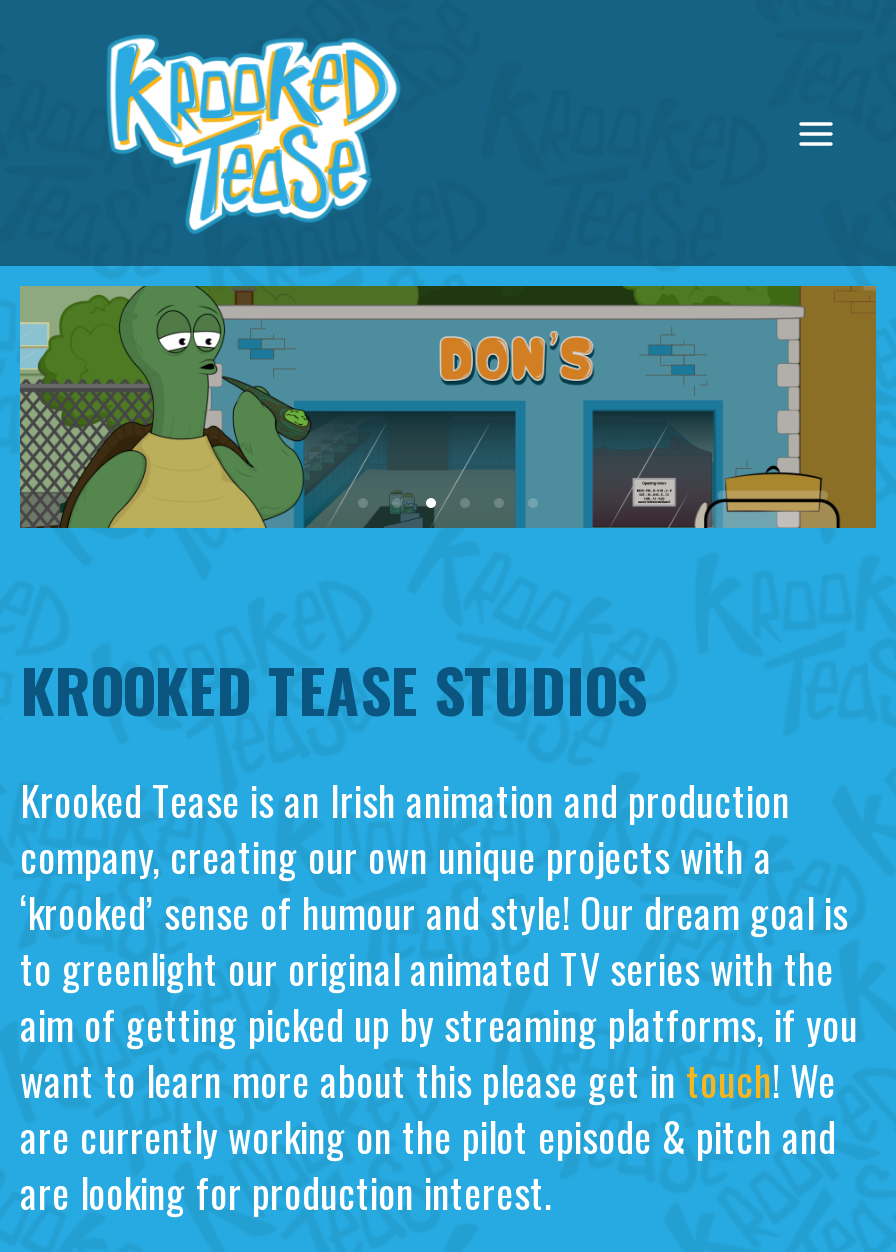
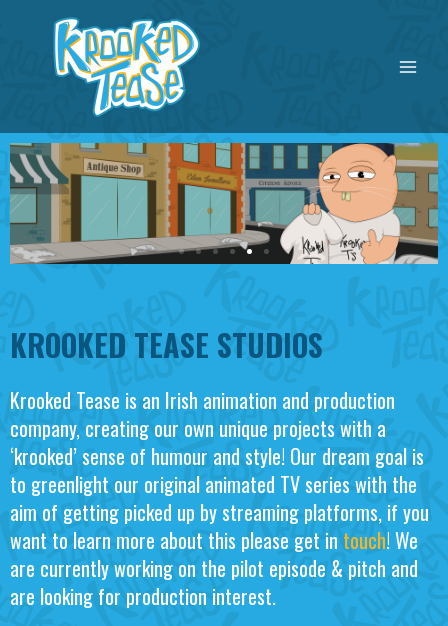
[18,284,878,530] [image] -> [9,142,439,265] [image]

